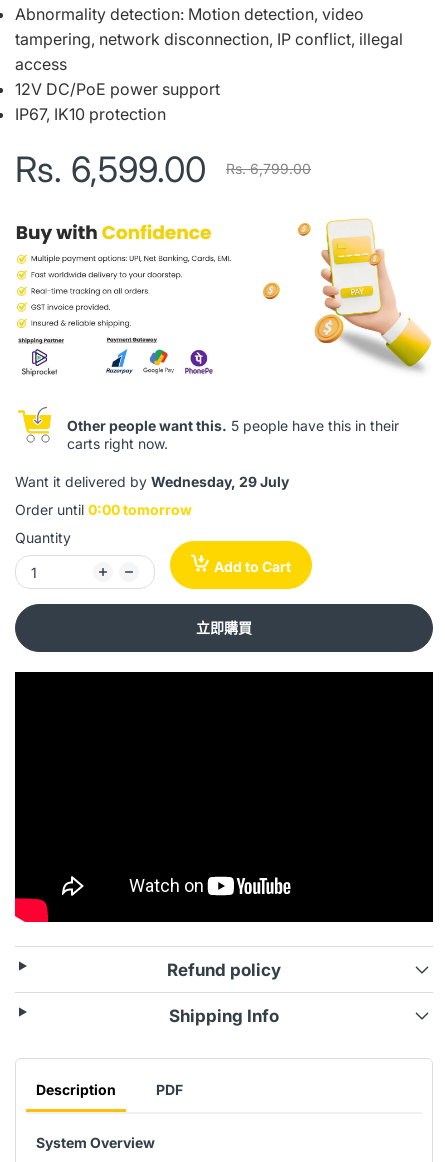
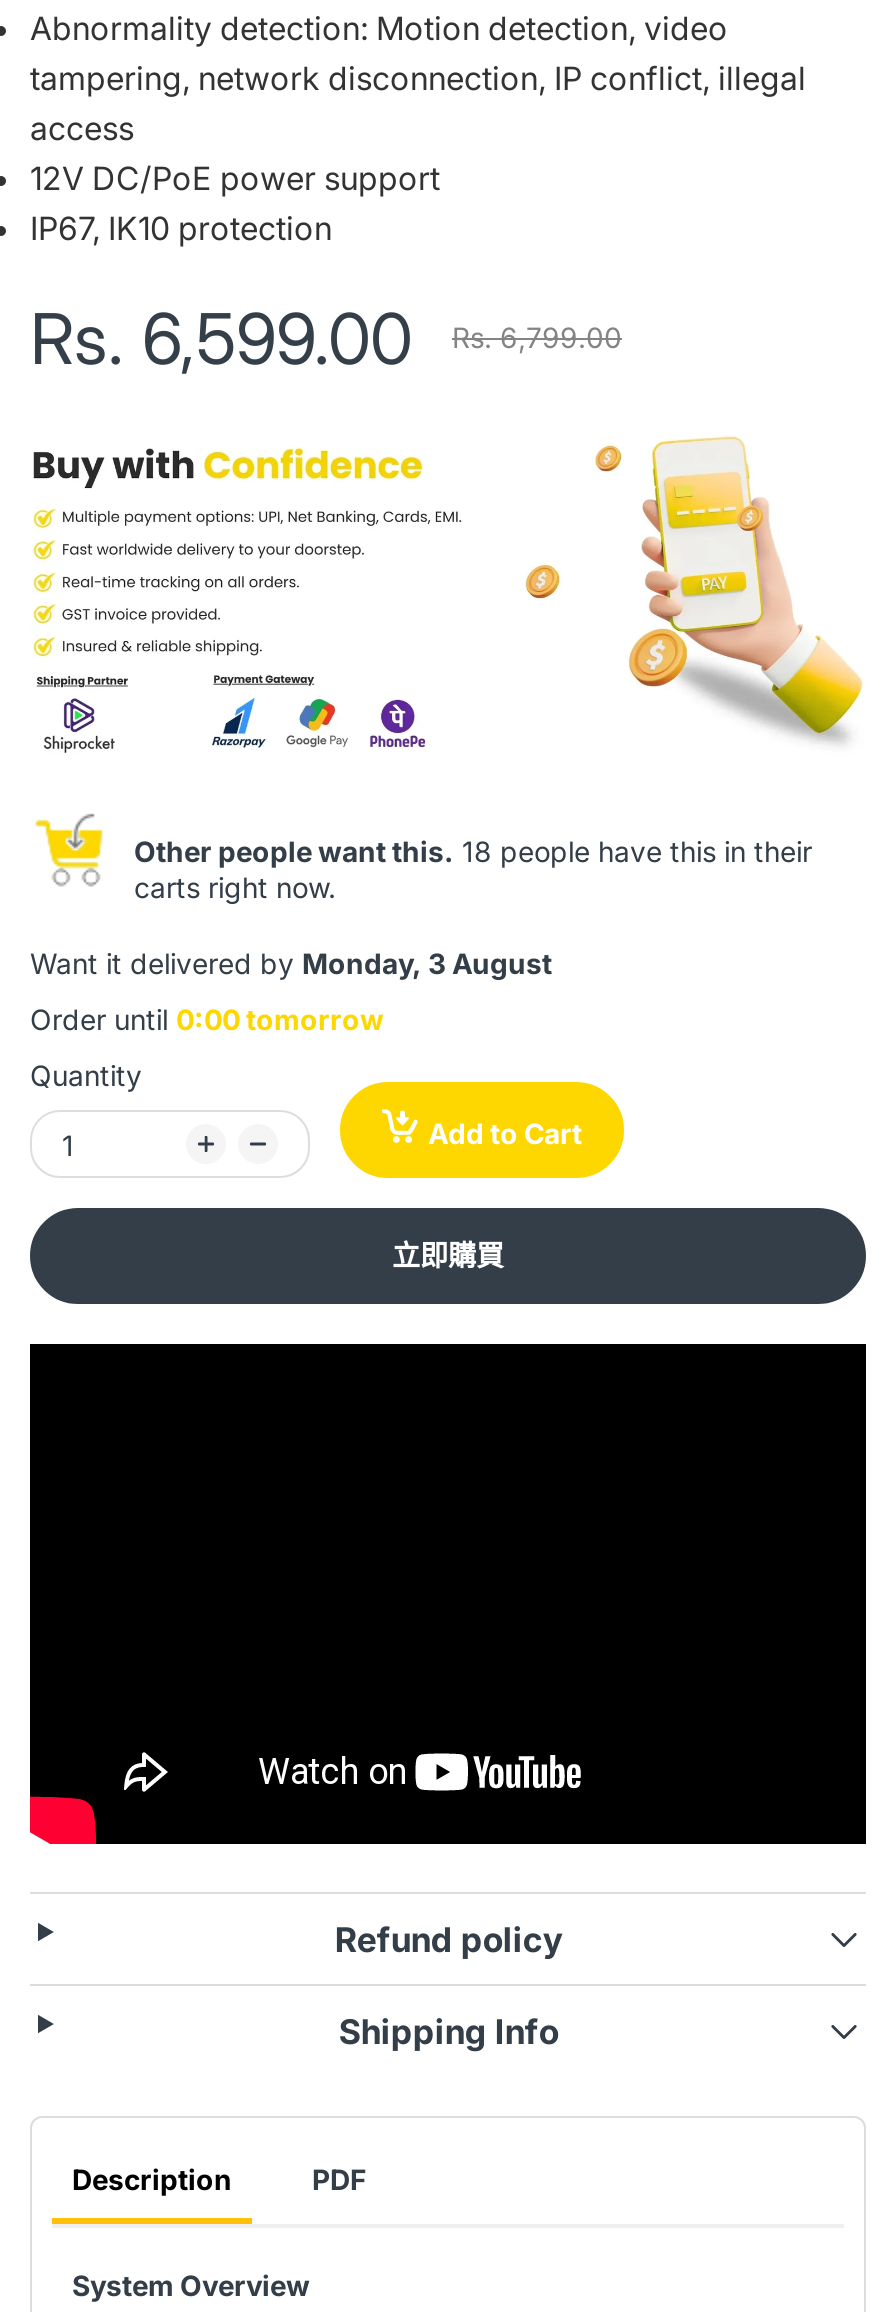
[67,417,399,434] Other people want this. 5 people have this in their -> [134,835,812,869] Other people want this. 18 people have this in their
[15,473,289,490] Want it delivered by Wednesday, 29 July -> [30,947,552,981] Want it delivered by Monday, 3 August

